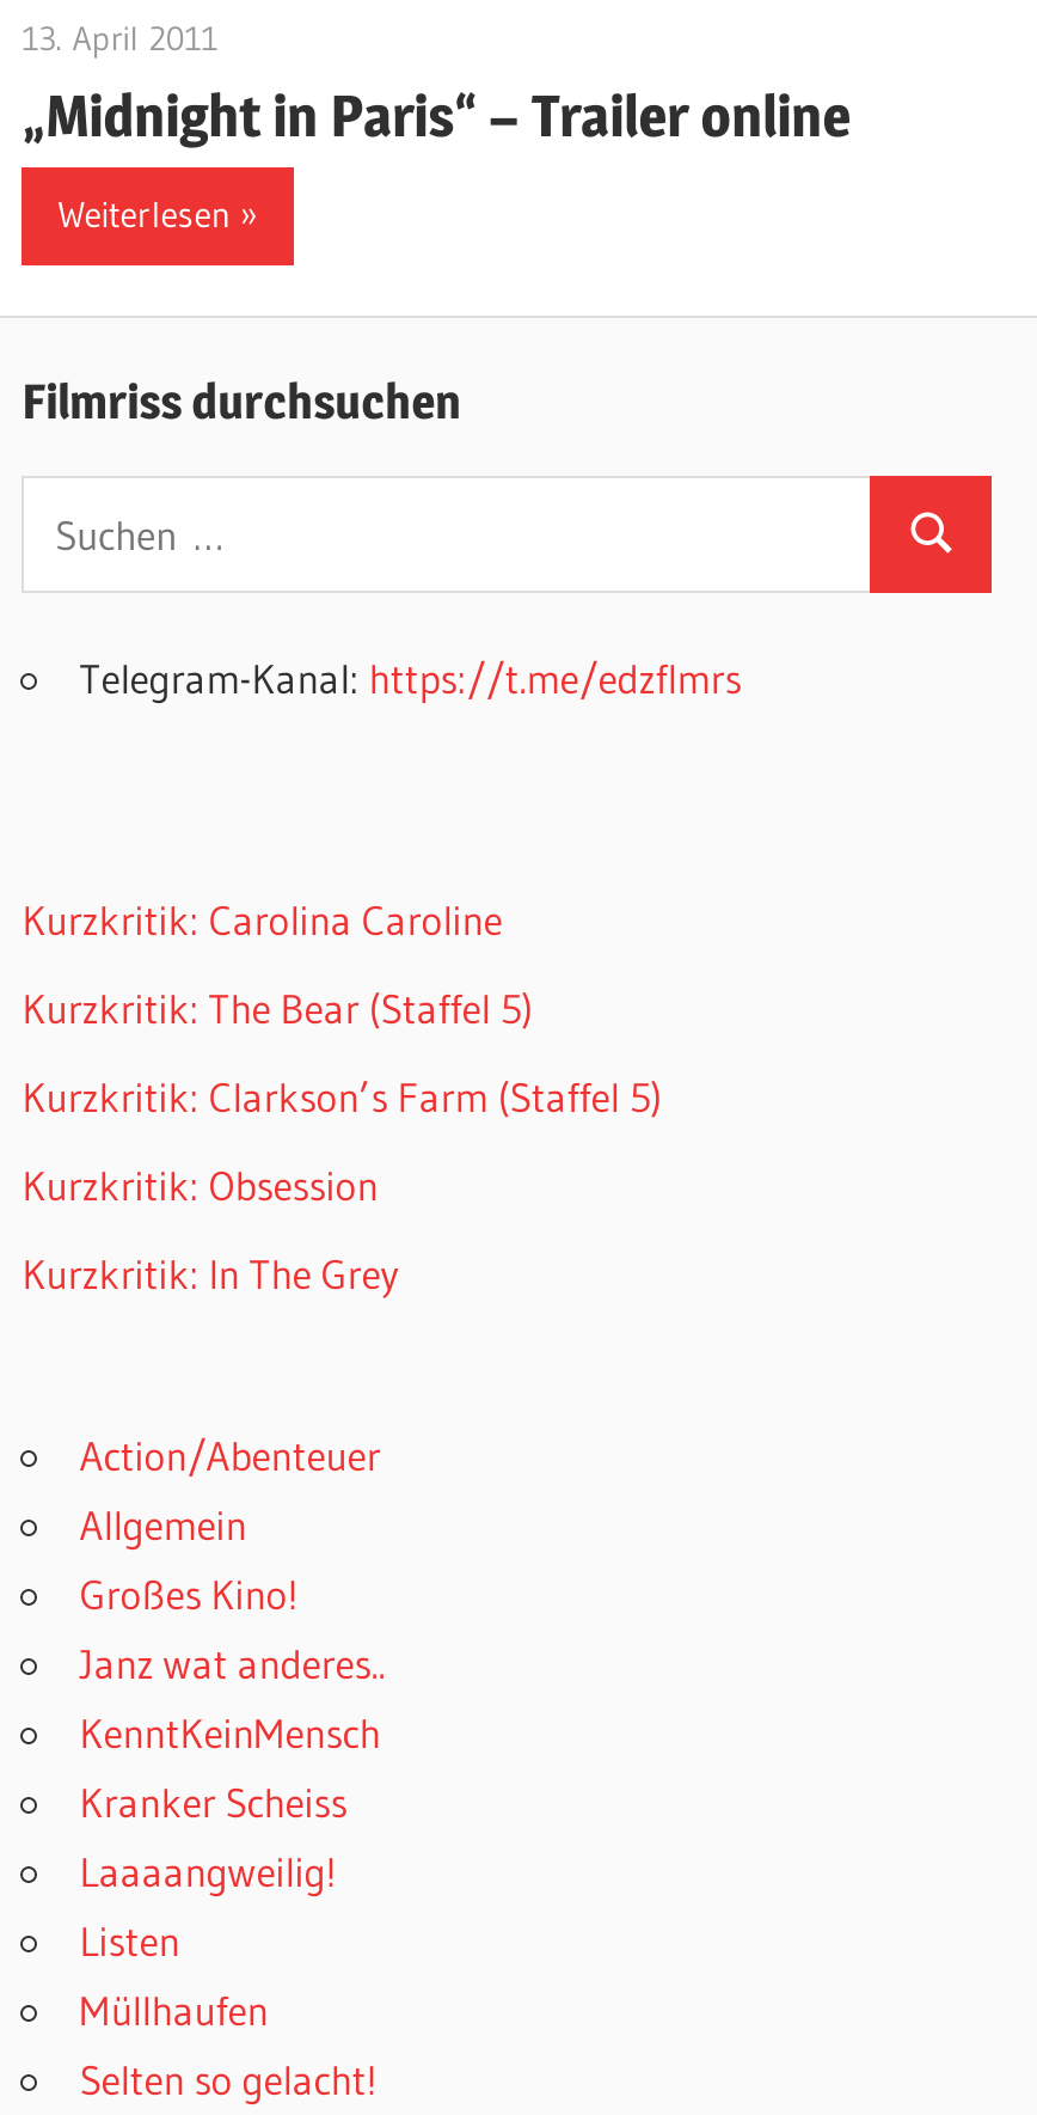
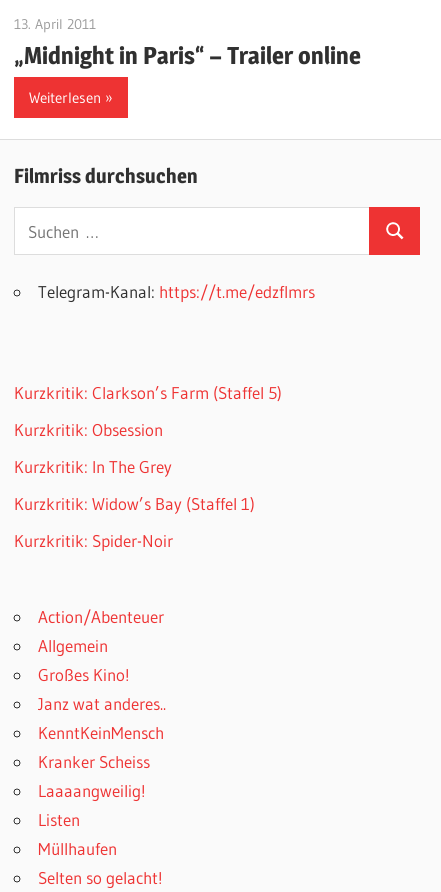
[22,895,533,1034] Kurzkritik: Carolina Caroline | Kurzkritik: The Bear (Staffel 5) -> none
moved [22,1072,662,1299] -> [14,382,282,477]: Kurzkritik: Clarkson’s Farm (Staffel 5) | Kurzkritik: Obsession | Kurzkritik: In The Grey
none -> [14,493,255,551] Kurzkritik: Widow’s Bay (Staffel 1) | Kurzkritik: Spider-Noir

